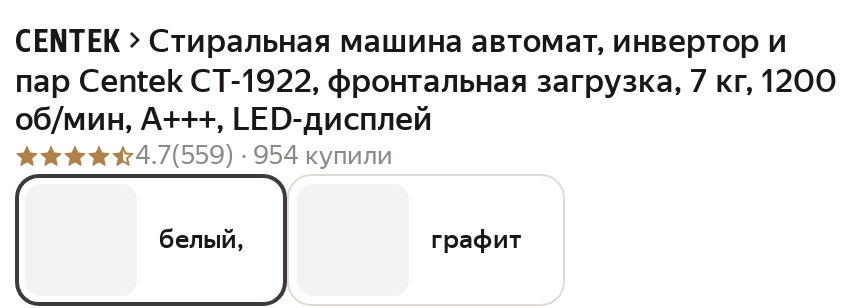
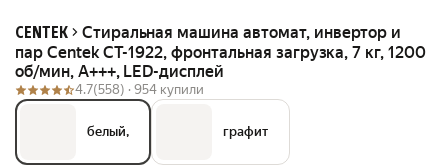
[135,140,393,170] 4.7(559) · 954 купили -> [75,82,204,97] 4.7(558) · 954 купили

